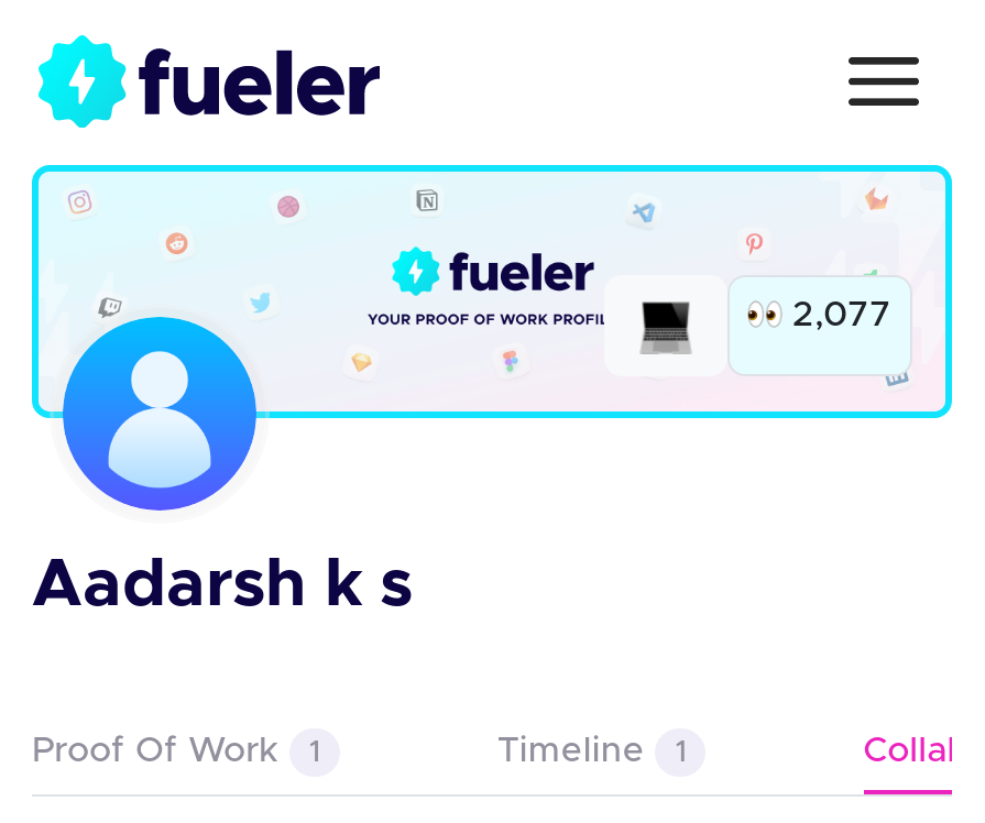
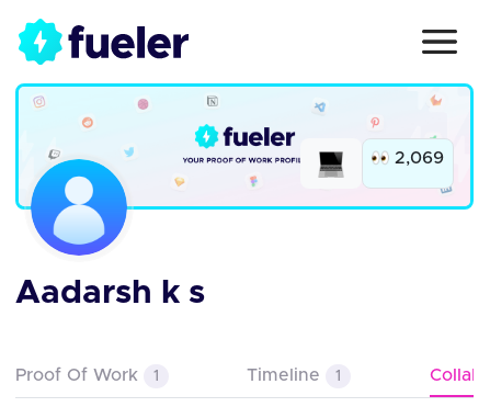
[792,298,891,333] 2,077 -> [394,150,443,167] 2,069

